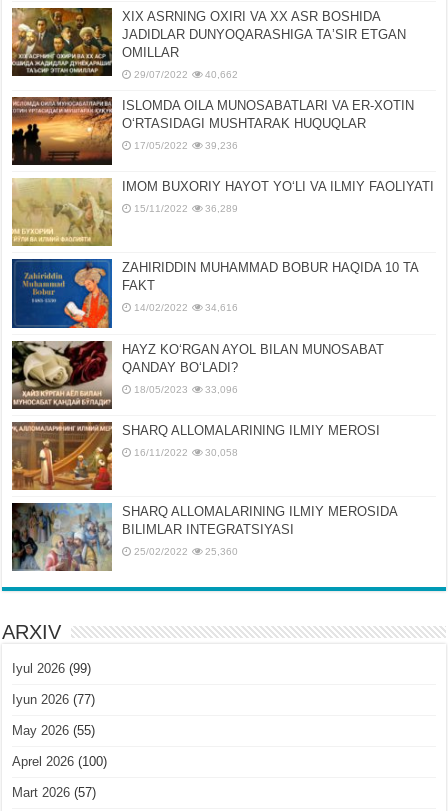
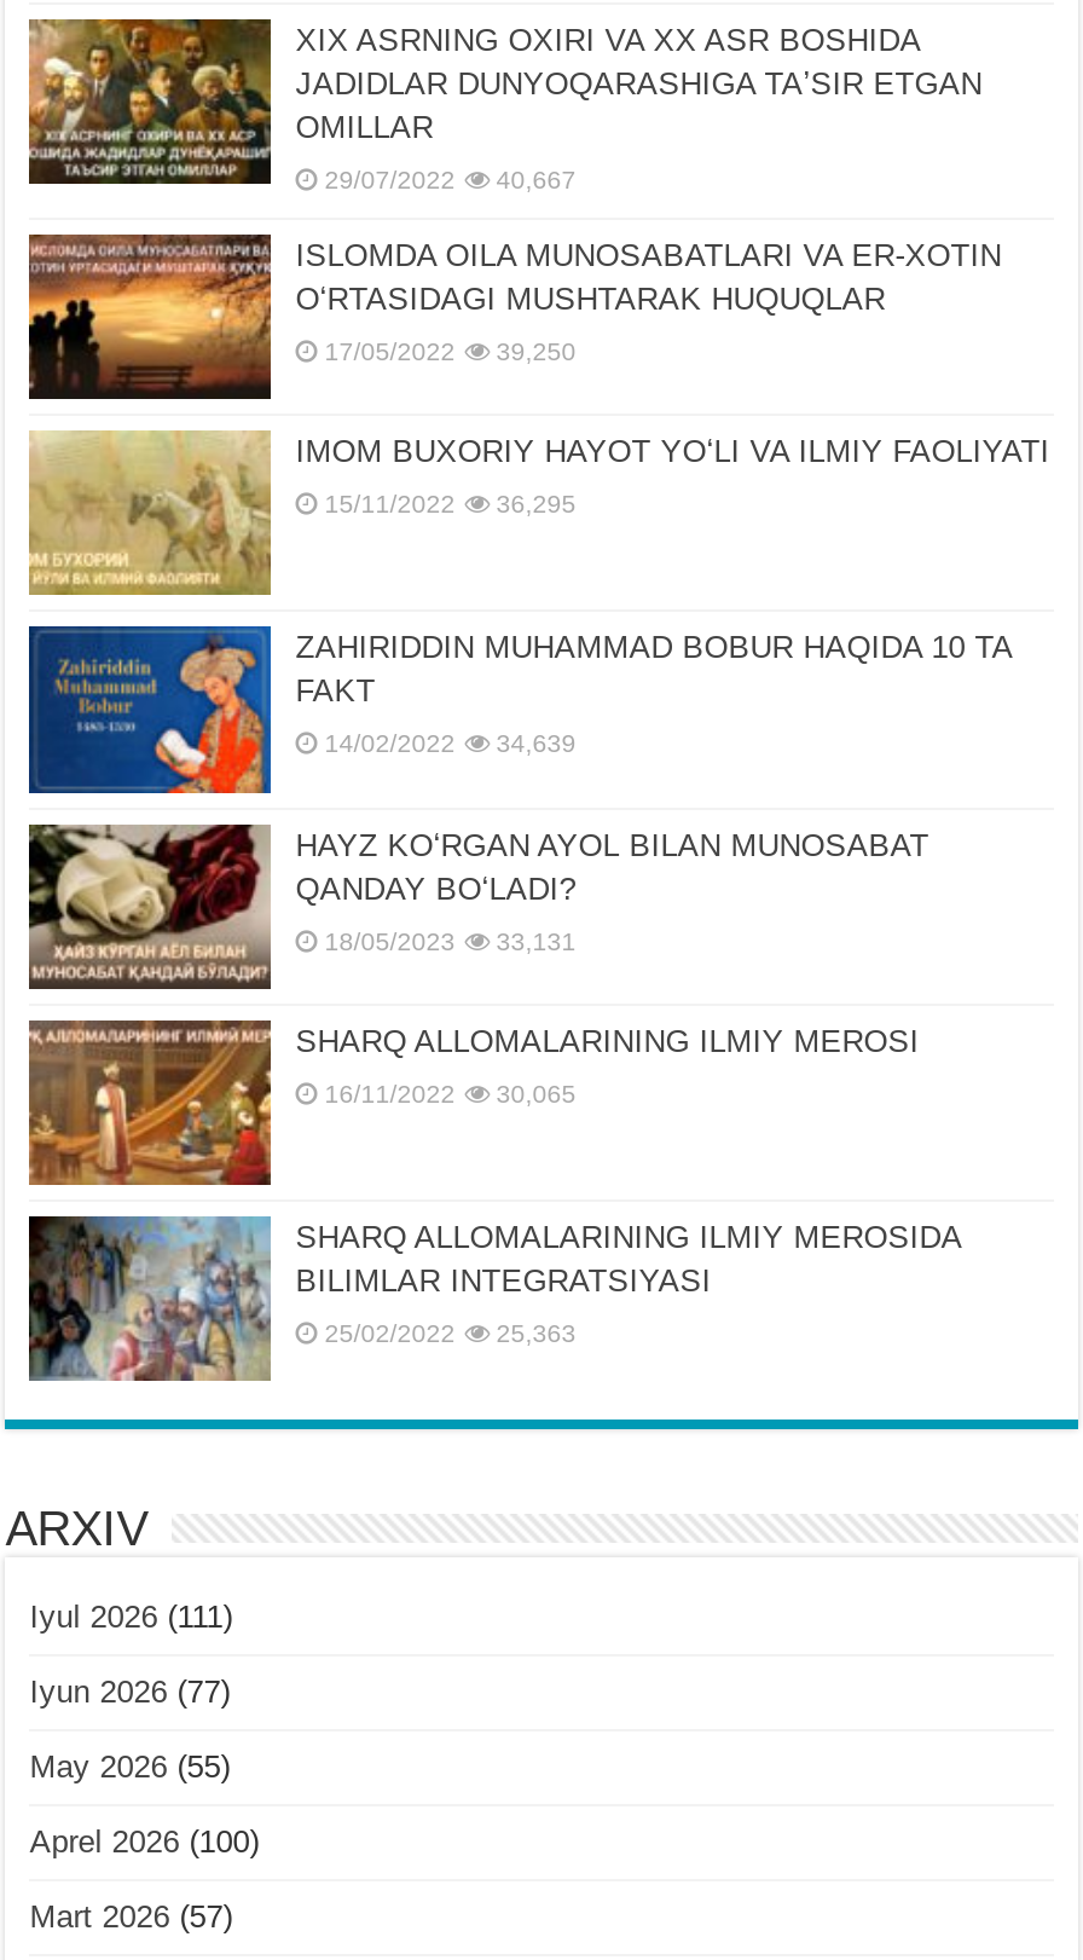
[134,69,238,80] 29/07/2022 40,662 -> [324,167,576,193] 29/07/2022 40,667
[134,140,238,151] 17/05/2022 39,236 -> [324,339,576,365] 17/05/2022 39,250
[134,203,238,214] 15/11/2022 36,289 -> [324,491,576,518] 15/11/2022 36,295
[134,302,238,313] 14/02/2022 34,616 -> [324,731,576,758] 14/02/2022 34,639
[134,383,238,394] 18/05/2023 33,096 -> [324,927,576,954] 18/05/2023 33,131
[134,447,238,458] 16/11/2022 30,058 -> [324,1080,576,1107] 16/11/2022 30,065
[134,546,238,557] 25/02/2022 25,360 -> [324,1320,576,1347] 25/02/2022 25,363
[12,661,91,676] Iyul 2026 (99) -> [29,1599,233,1635] Iyul 2026 (111)

